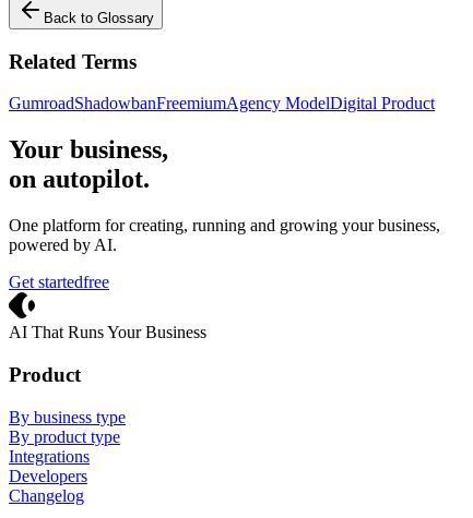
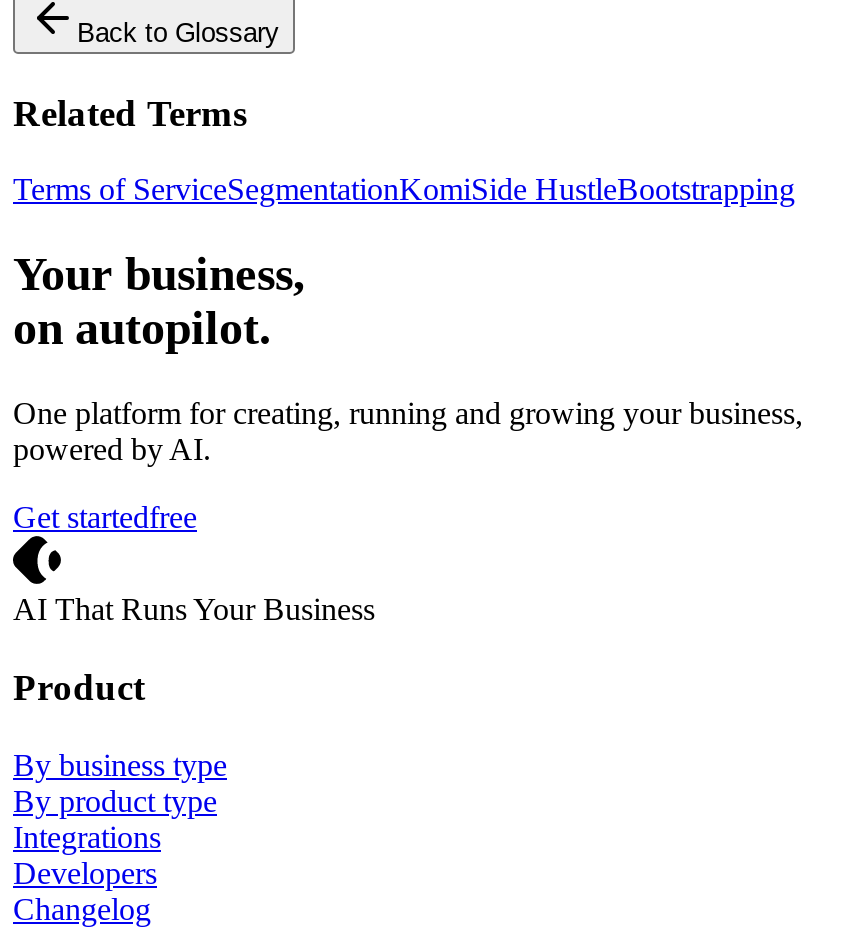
[9,94,435,113] GumroadShadowbanFreemiumAgency ModelDigital Product -> [13,173,795,207] Terms of ServiceSegmentationKomiSide HustleBootstrapping

